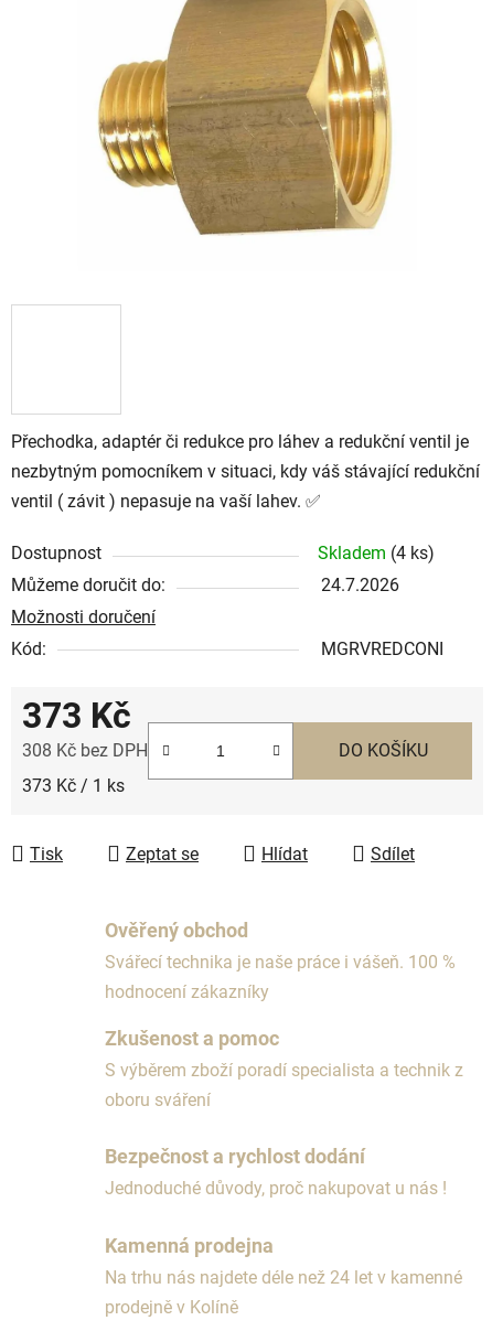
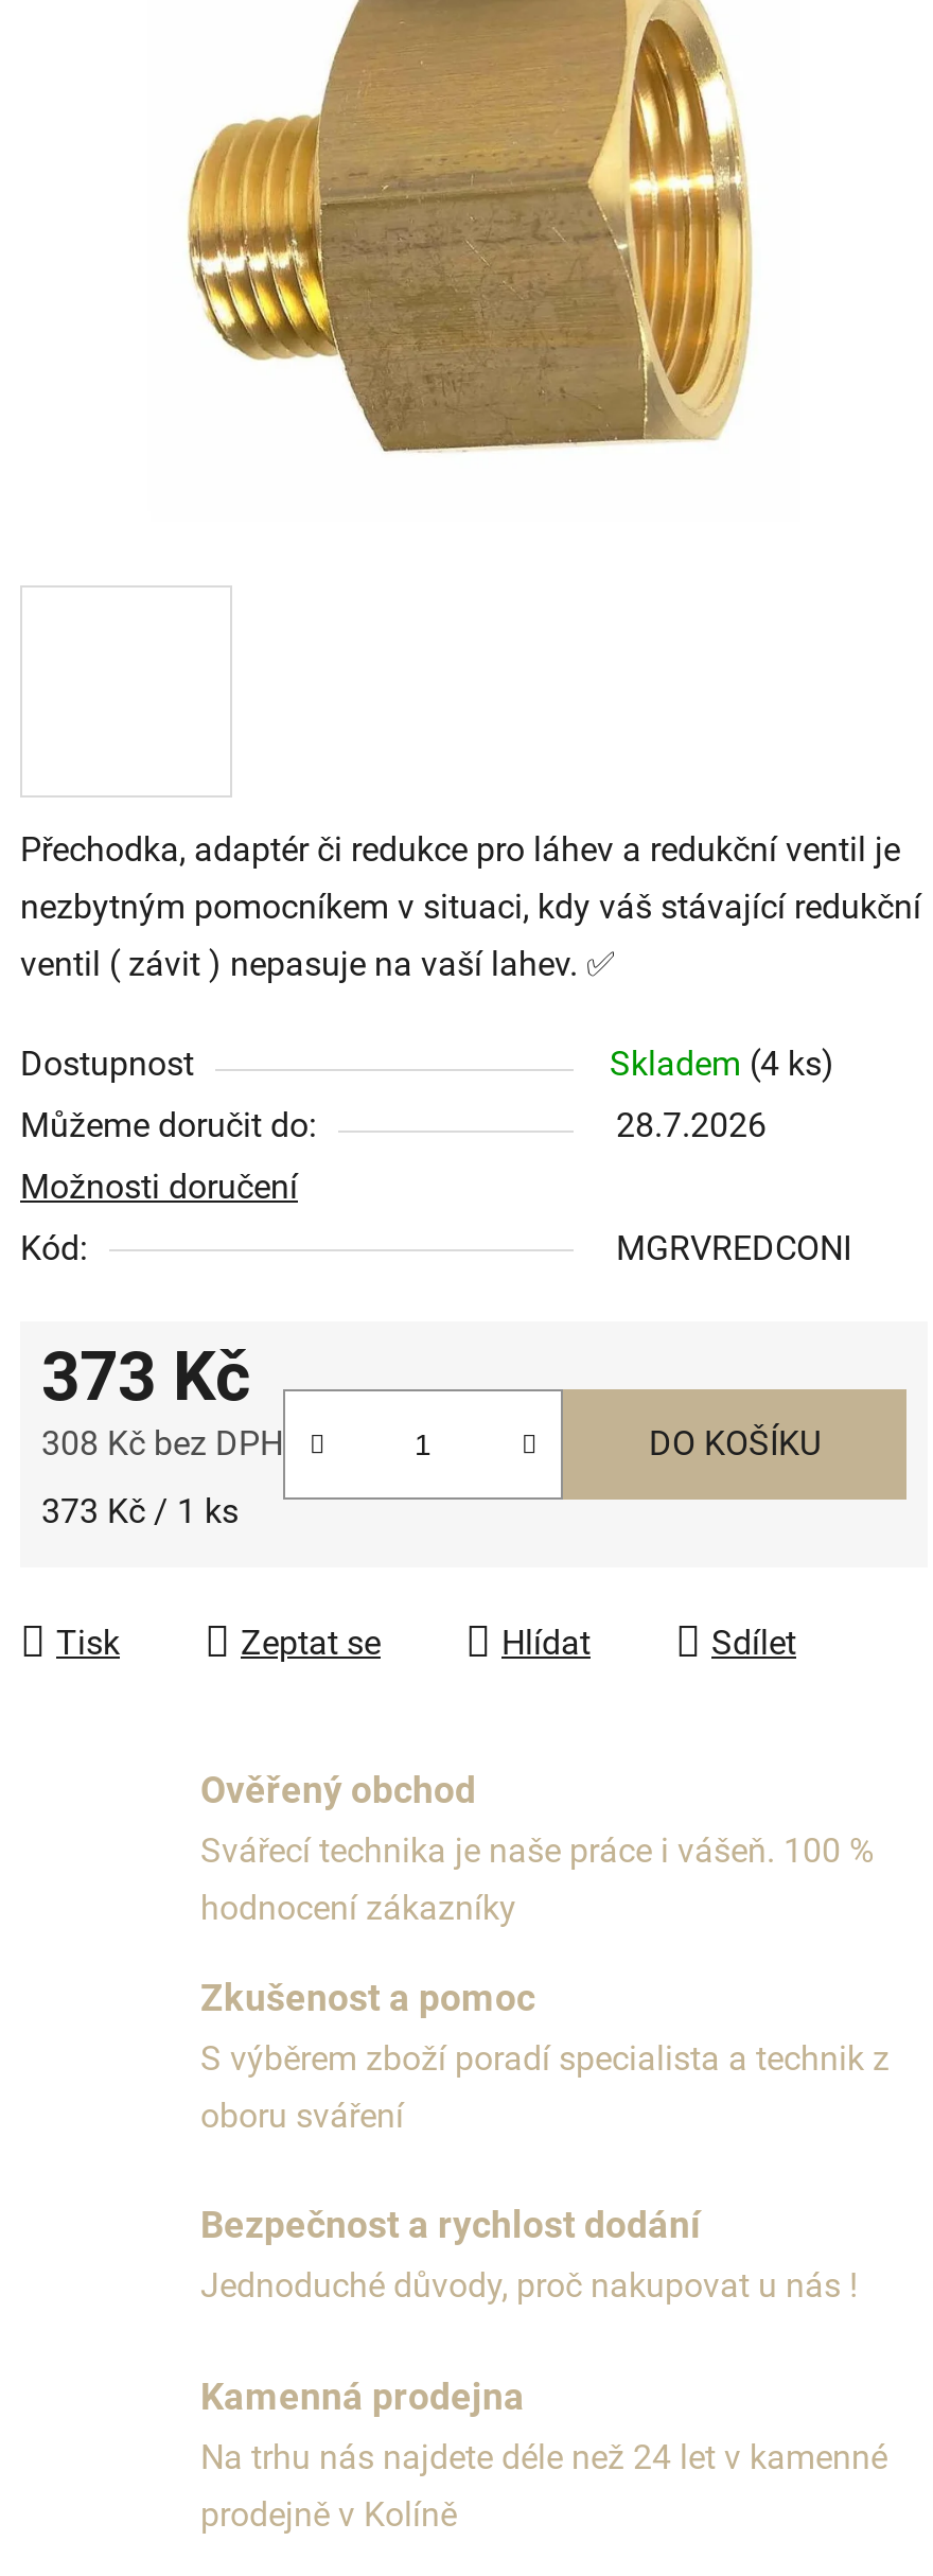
[321,574,399,595] 24.7.2026 -> [616,1104,767,1145] 28.7.2026

